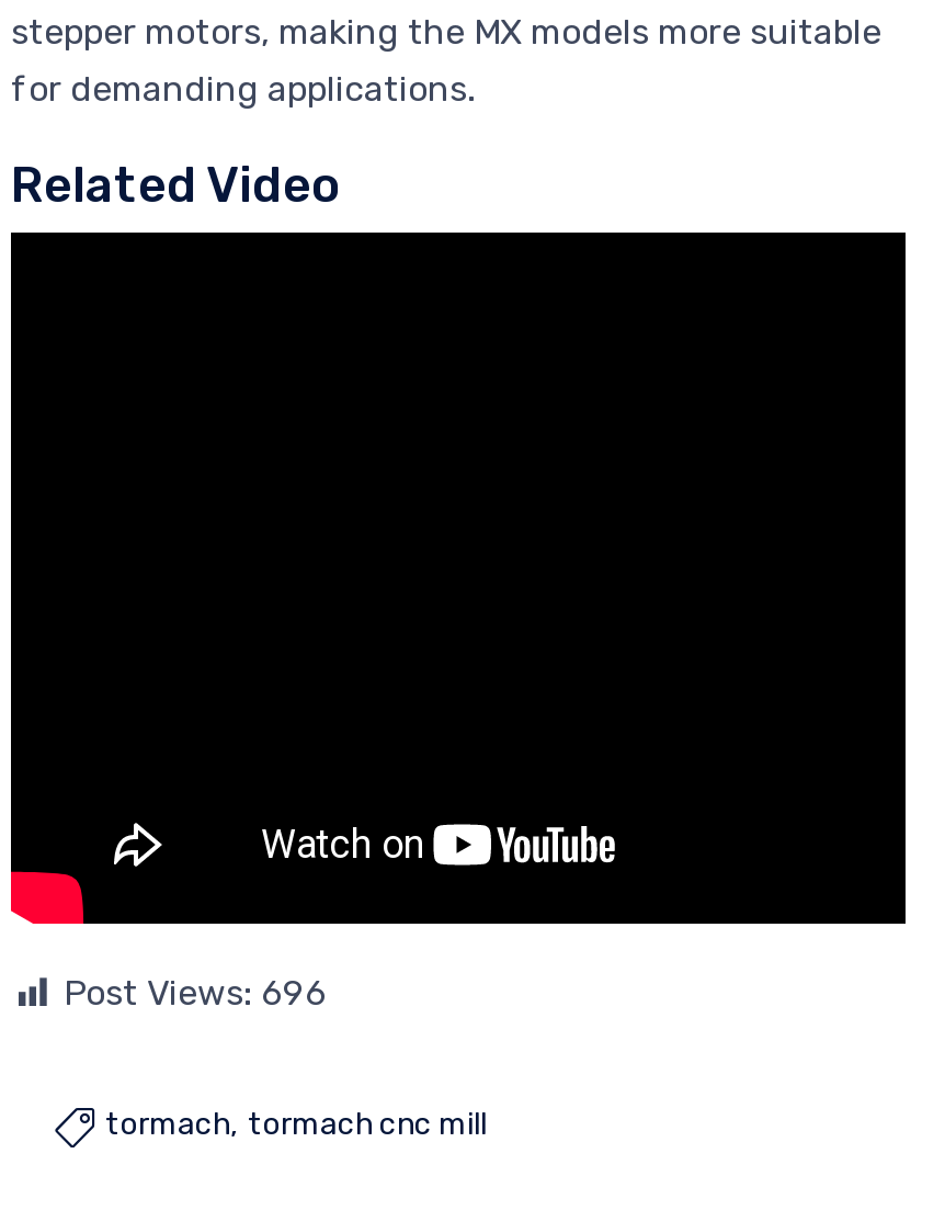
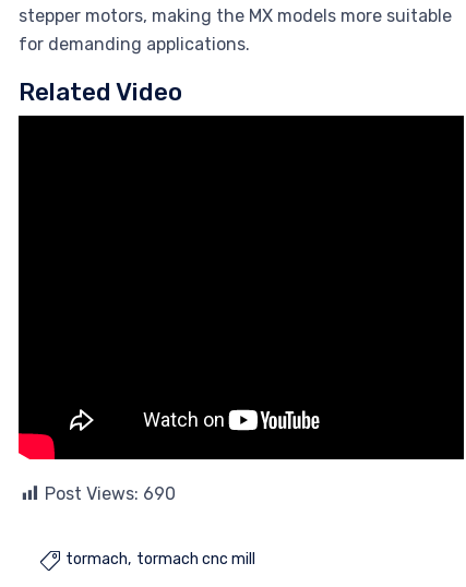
[64,972,327,1014] Post Views: 696 -> [45,484,176,504] Post Views: 690

